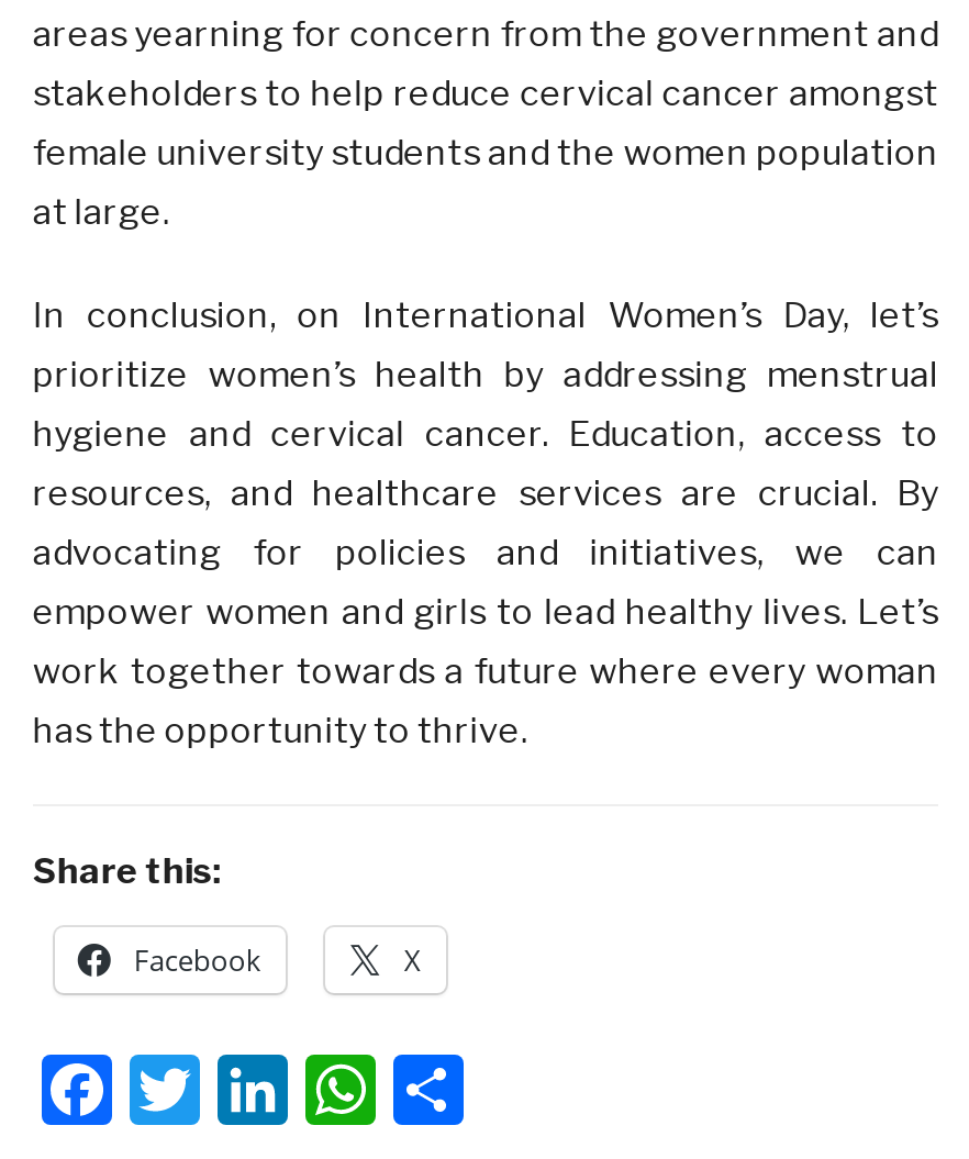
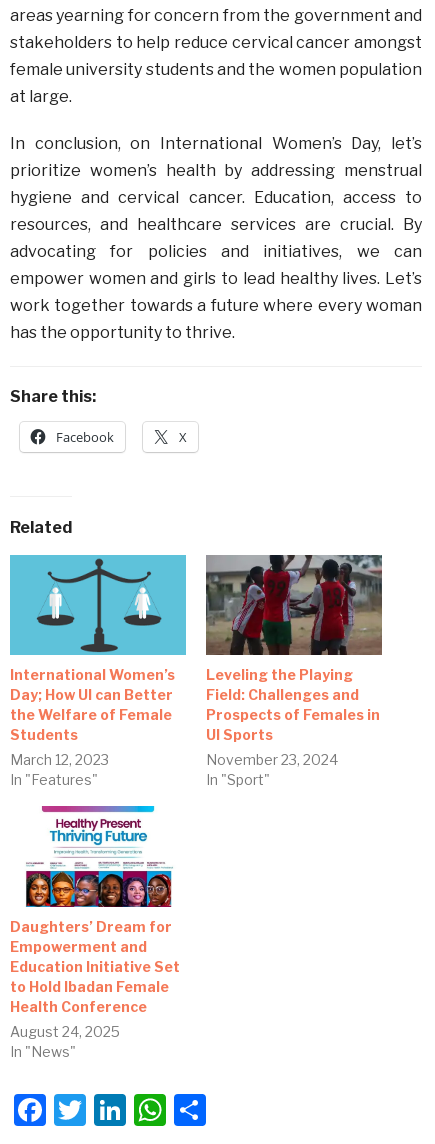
none -> [9,554,187,788] [image] | International Women’s | Day; How UI can Better | the Welfare of Female | Students | March 12, 2023 | In "Features"
none -> [10,517,72,536] Related
none -> [10,805,180,1060] [image] | Daughters’ Dream for | Empowerment and | Education Initiative Set | to Hold Ibadan Female | Health Conference | August 24, 2025 | In "News"
none -> [205,554,383,788] [image] | Leveling the Playing | Field: Challenges and | Prospects of Females in | UI Sports | November 23, 2024 | In "Sport"

